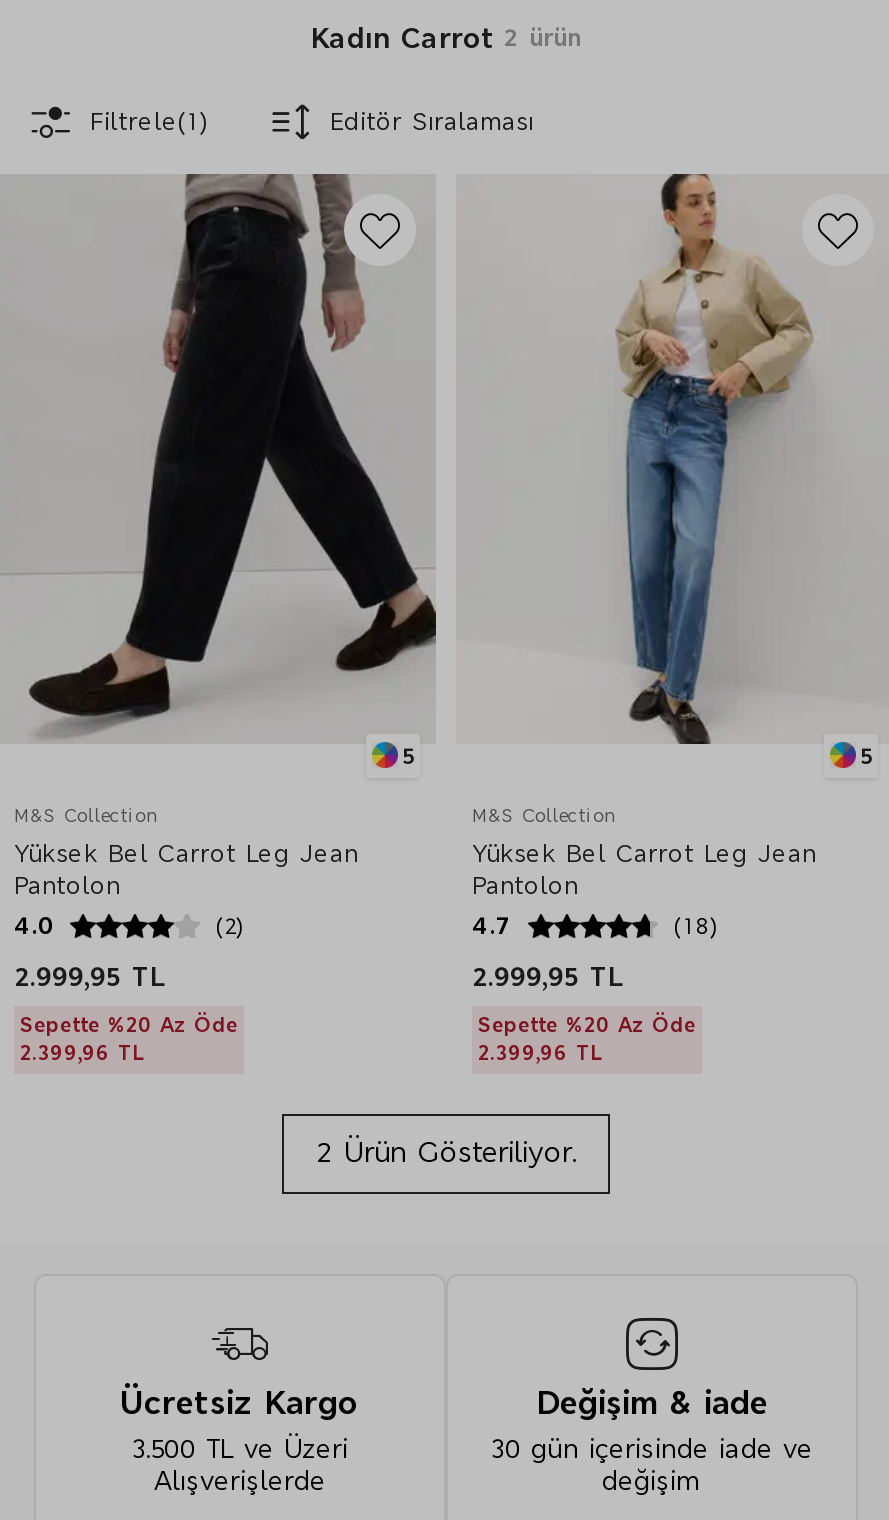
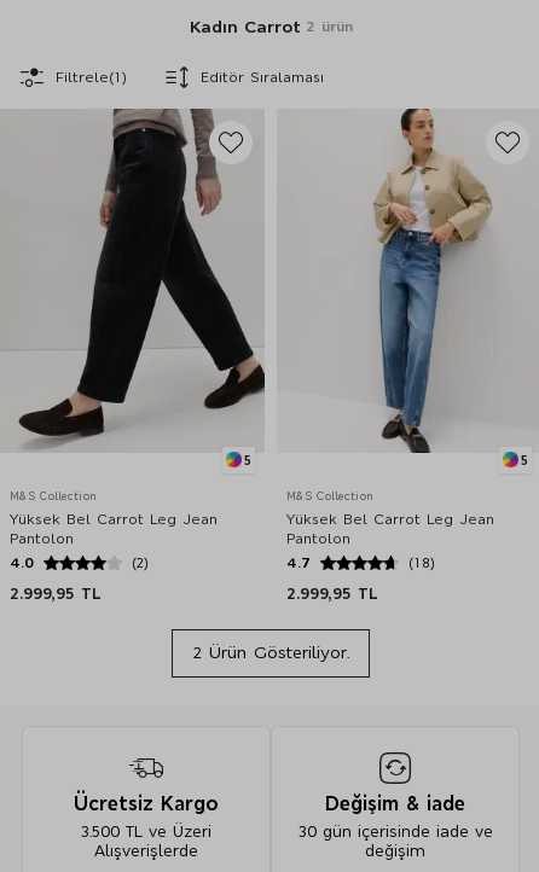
[20,1011,238,1065] Sepette %20 Az Öde | 2.399,96 TL -> none
[478,1011,696,1065] Sepette %20 Az Öde | 2.399,96 TL -> none

